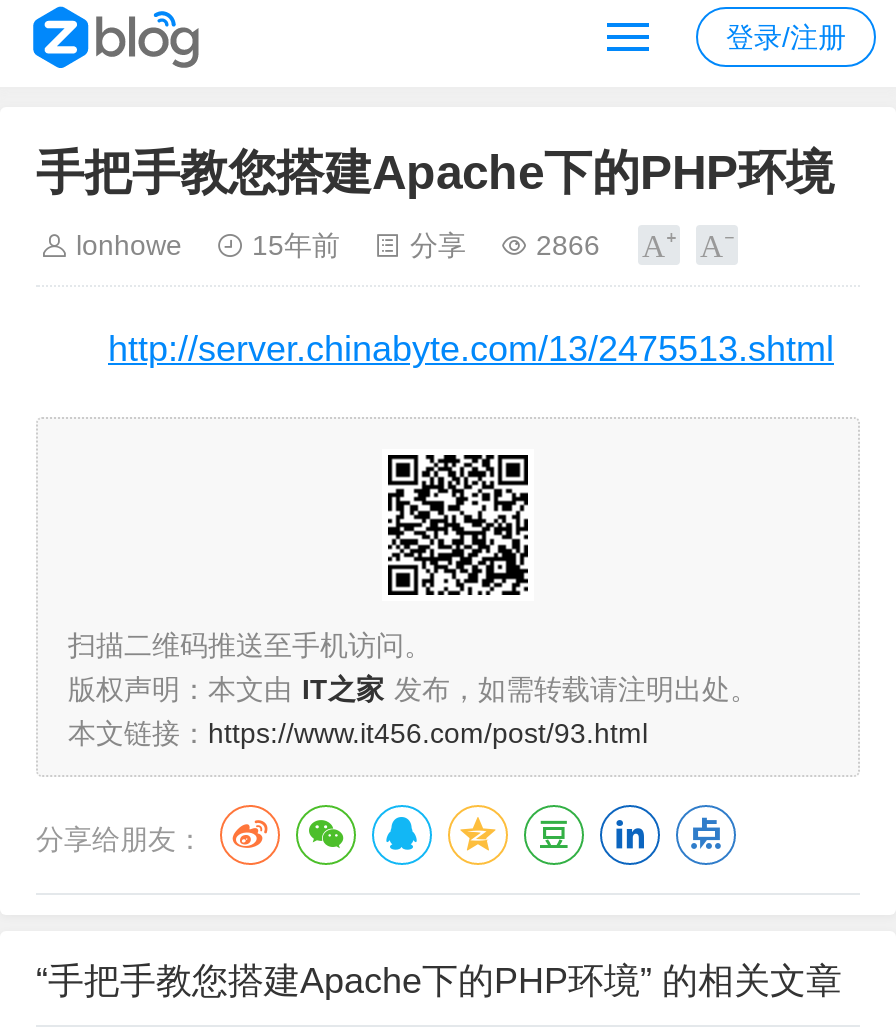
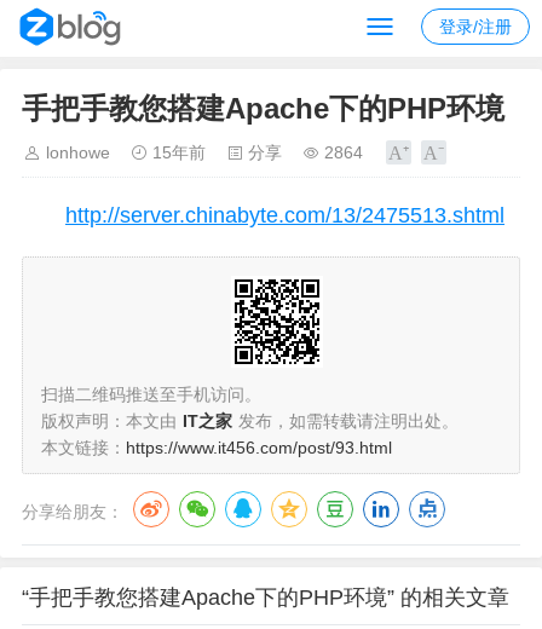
[536,229,600,261] 2866 -> [324,143,363,162] 2864

